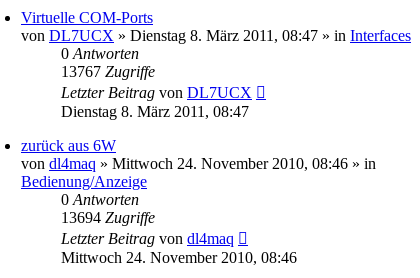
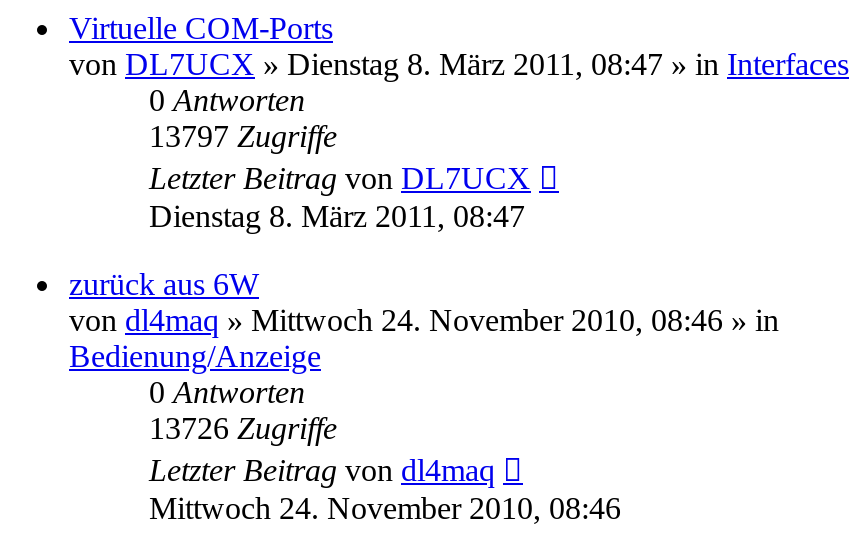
[61,63,155,80] 13767 Zugriffe -> [149,119,337,153] 13797 Zugriffe
[61,209,155,226] 13694 Zugriffe -> [149,411,337,445] 13726 Zugriffe

